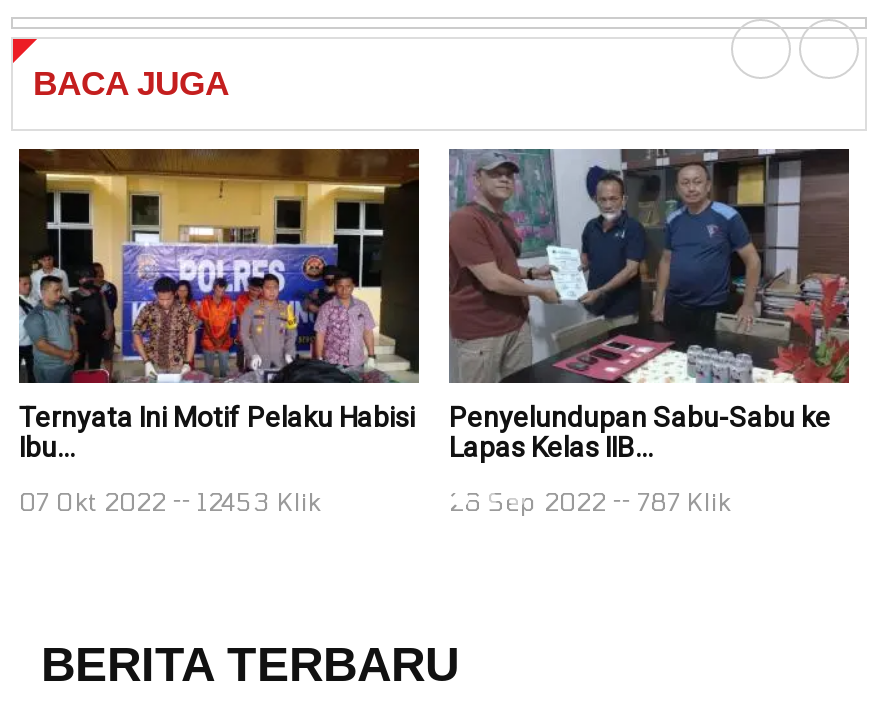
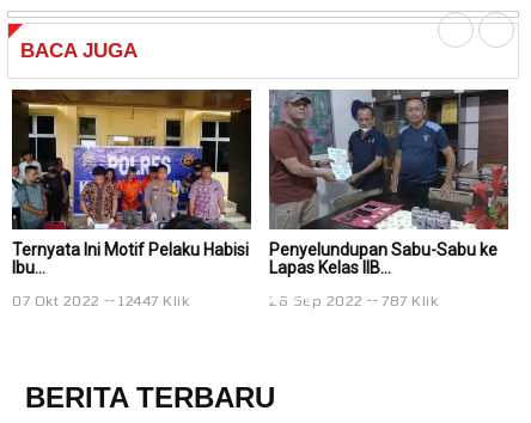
[19,486,321,514] 07 Okt 2022 12453 Klik -> [12,291,189,308] 07 Okt 2022 12447 Klik

